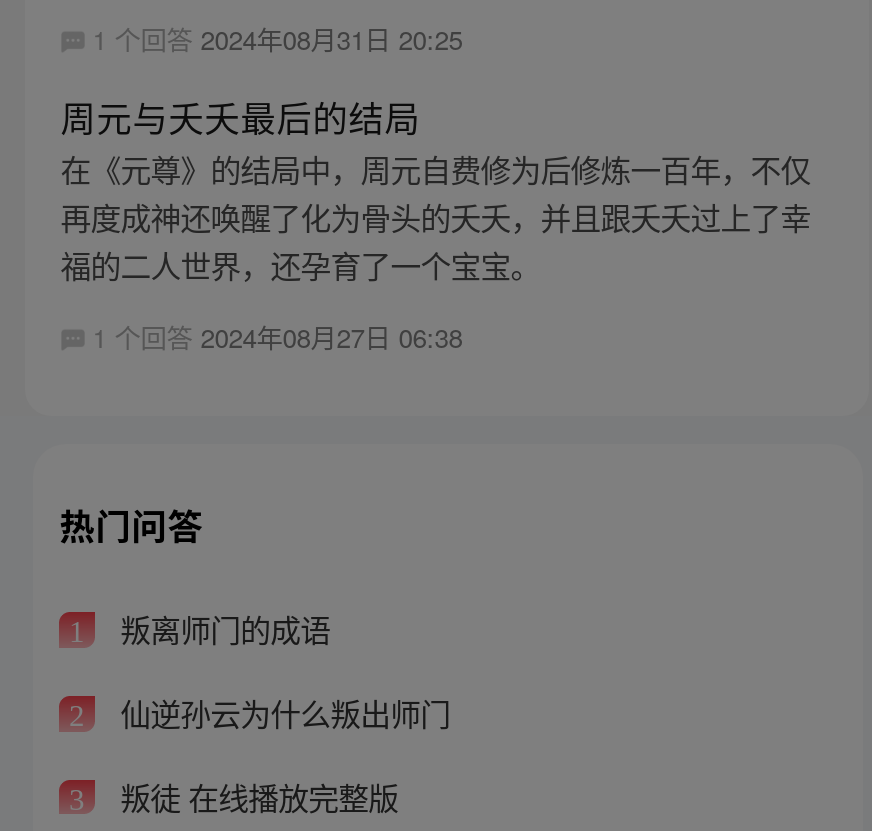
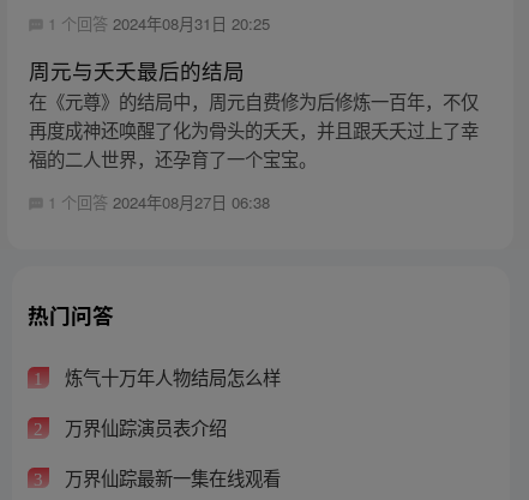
[112,607,330,651] 叛离师门的成语 -> [59,364,280,390] 炼气十万年人物结局怎么样
[112,690,450,734] 仙逆孙云为什么叛出师门 -> [59,414,226,440] 万界仙踪演员表介绍
[112,773,398,817] 叛徒 在线播放完整版 -> [59,464,280,490] 万界仙踪最新一集在线观看

